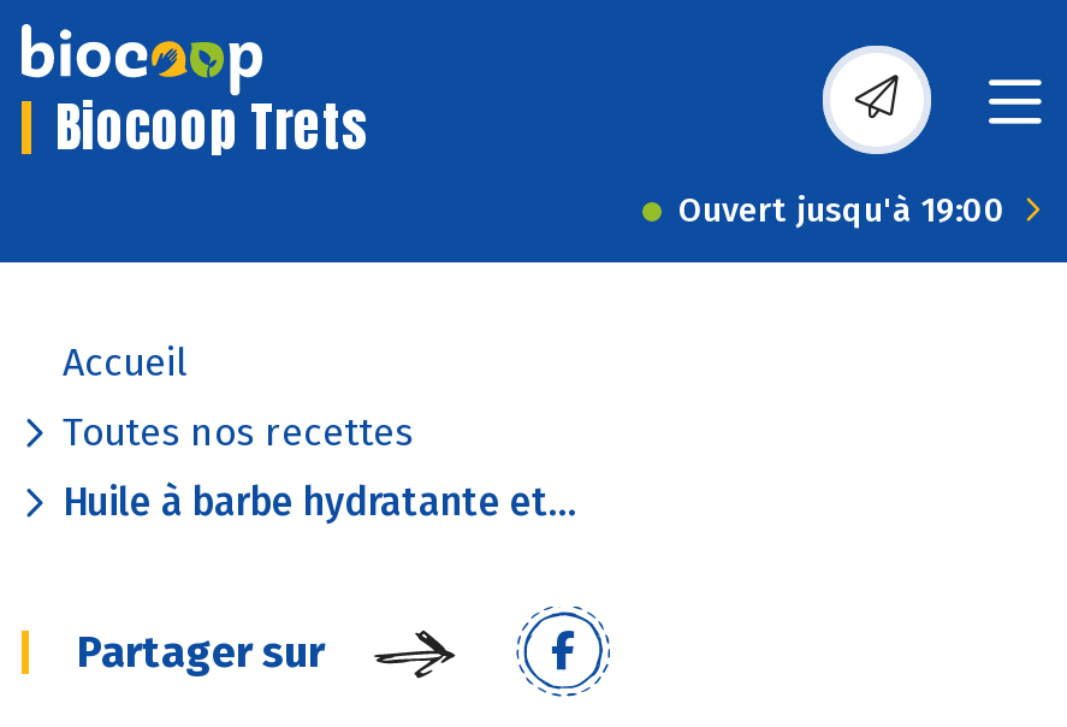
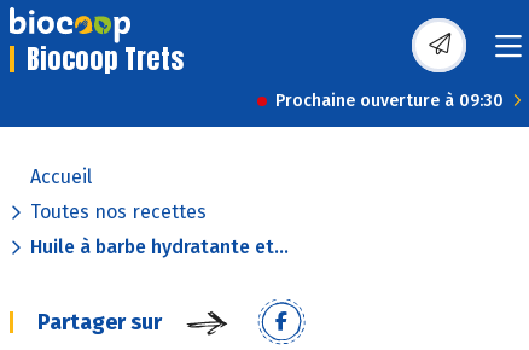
[678,190,1006,231] Ouvert jusqu'à 19:00 -> [275,91,504,111] Prochaine ouverture à 09:30

